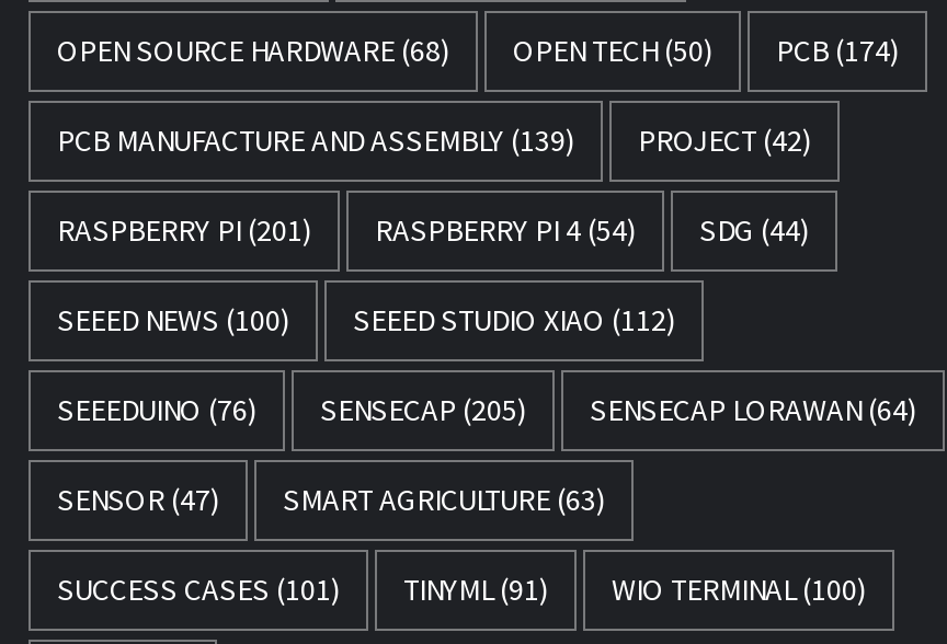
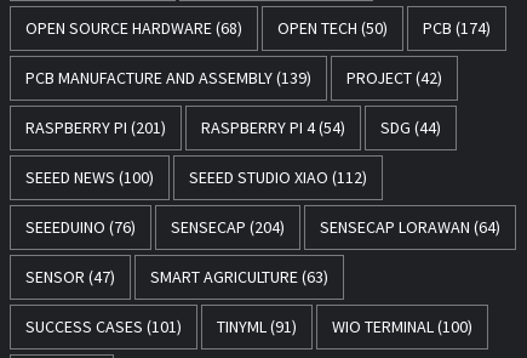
[57,389,916,429] SEEEDUINO (76) SENSECAP (205) SENSECAP LORAWAN (64) -> [25,216,500,238] SEEEDUINO (76) SENSECAP (204) SENSECAP LORAWAN (64)

